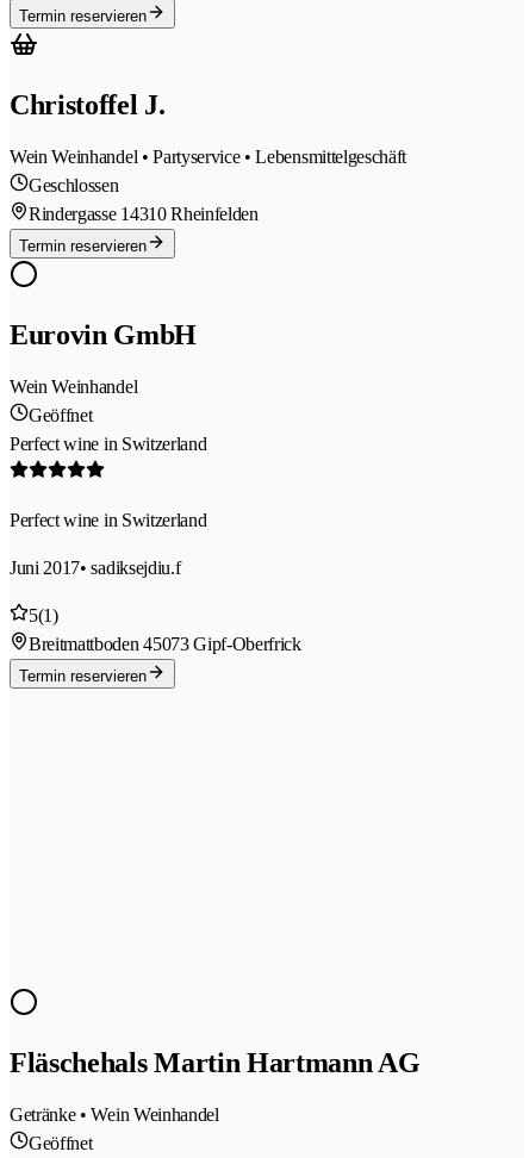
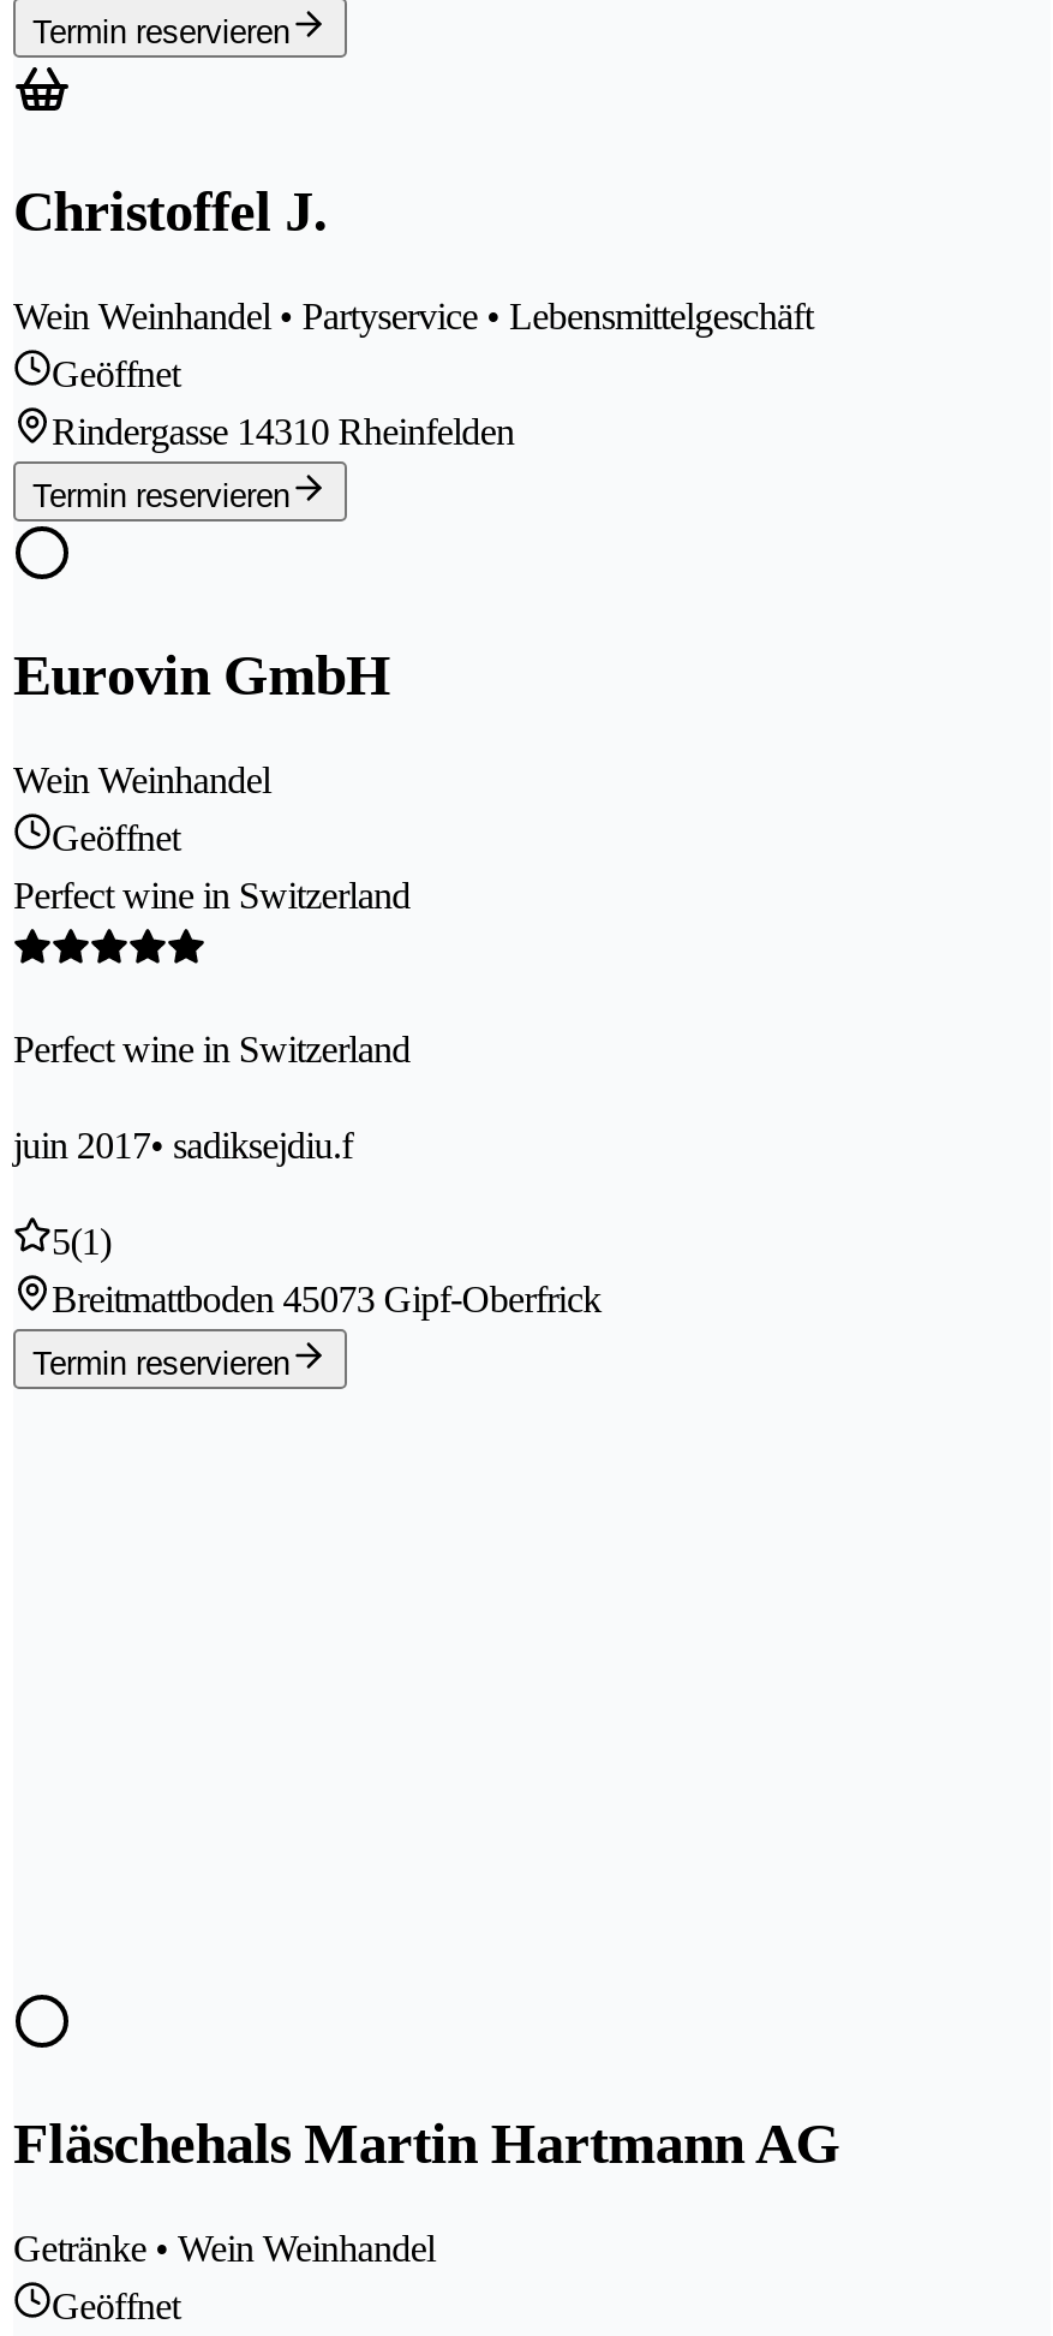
[29,175,119,196] Geschlossen -> [52,354,180,394] Geöffnet
[10,557,180,578] Juni 2017• sadiksejdiu.f -> [13,1125,353,1165] juin 2017• sadiksejdiu.f

